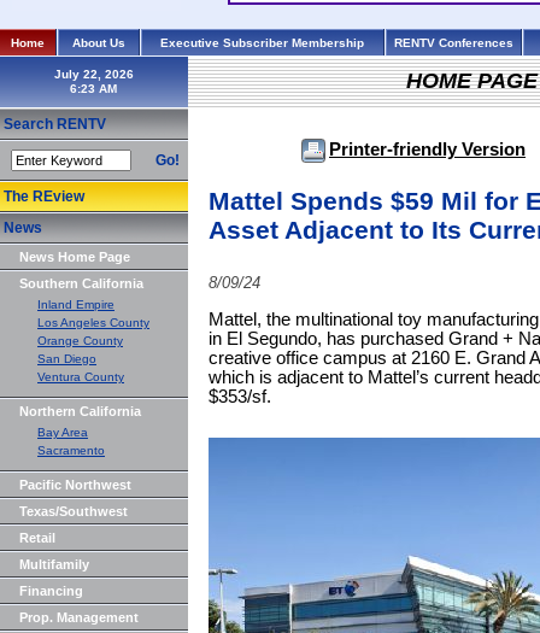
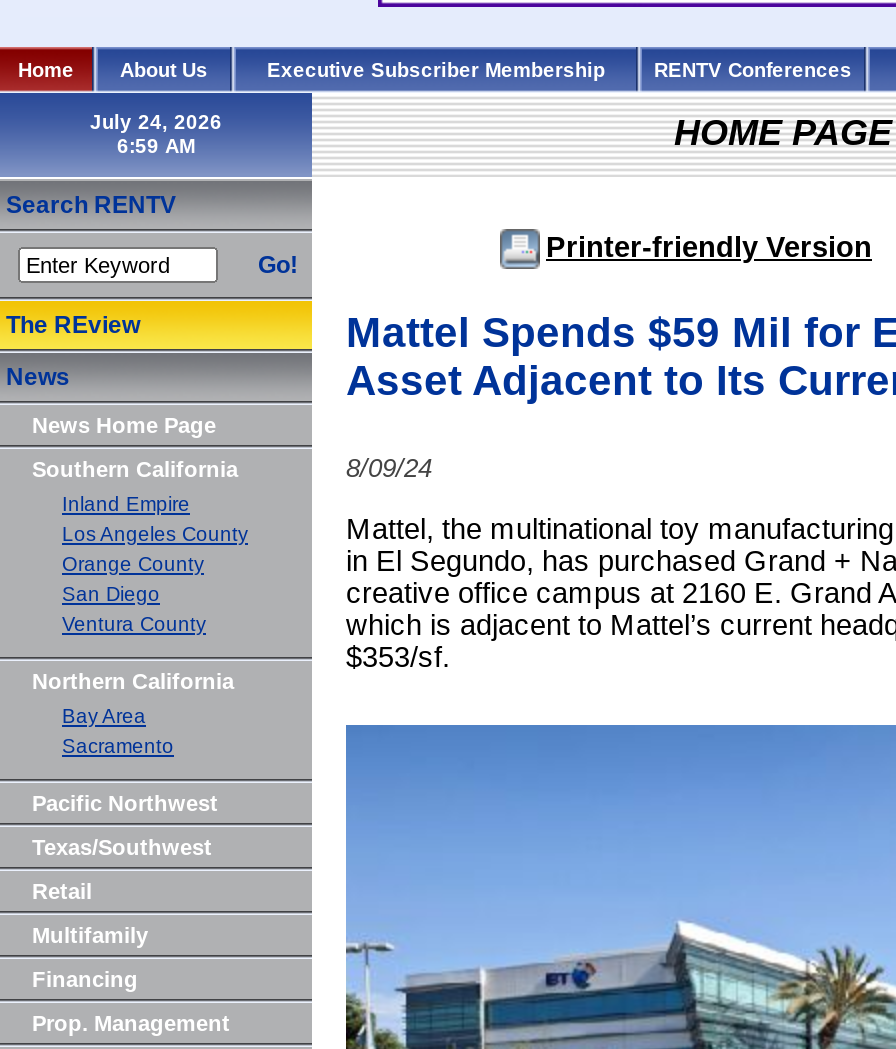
[54,68,134,81] July 22, 2026 -> [90,111,222,133] July 24, 2026

